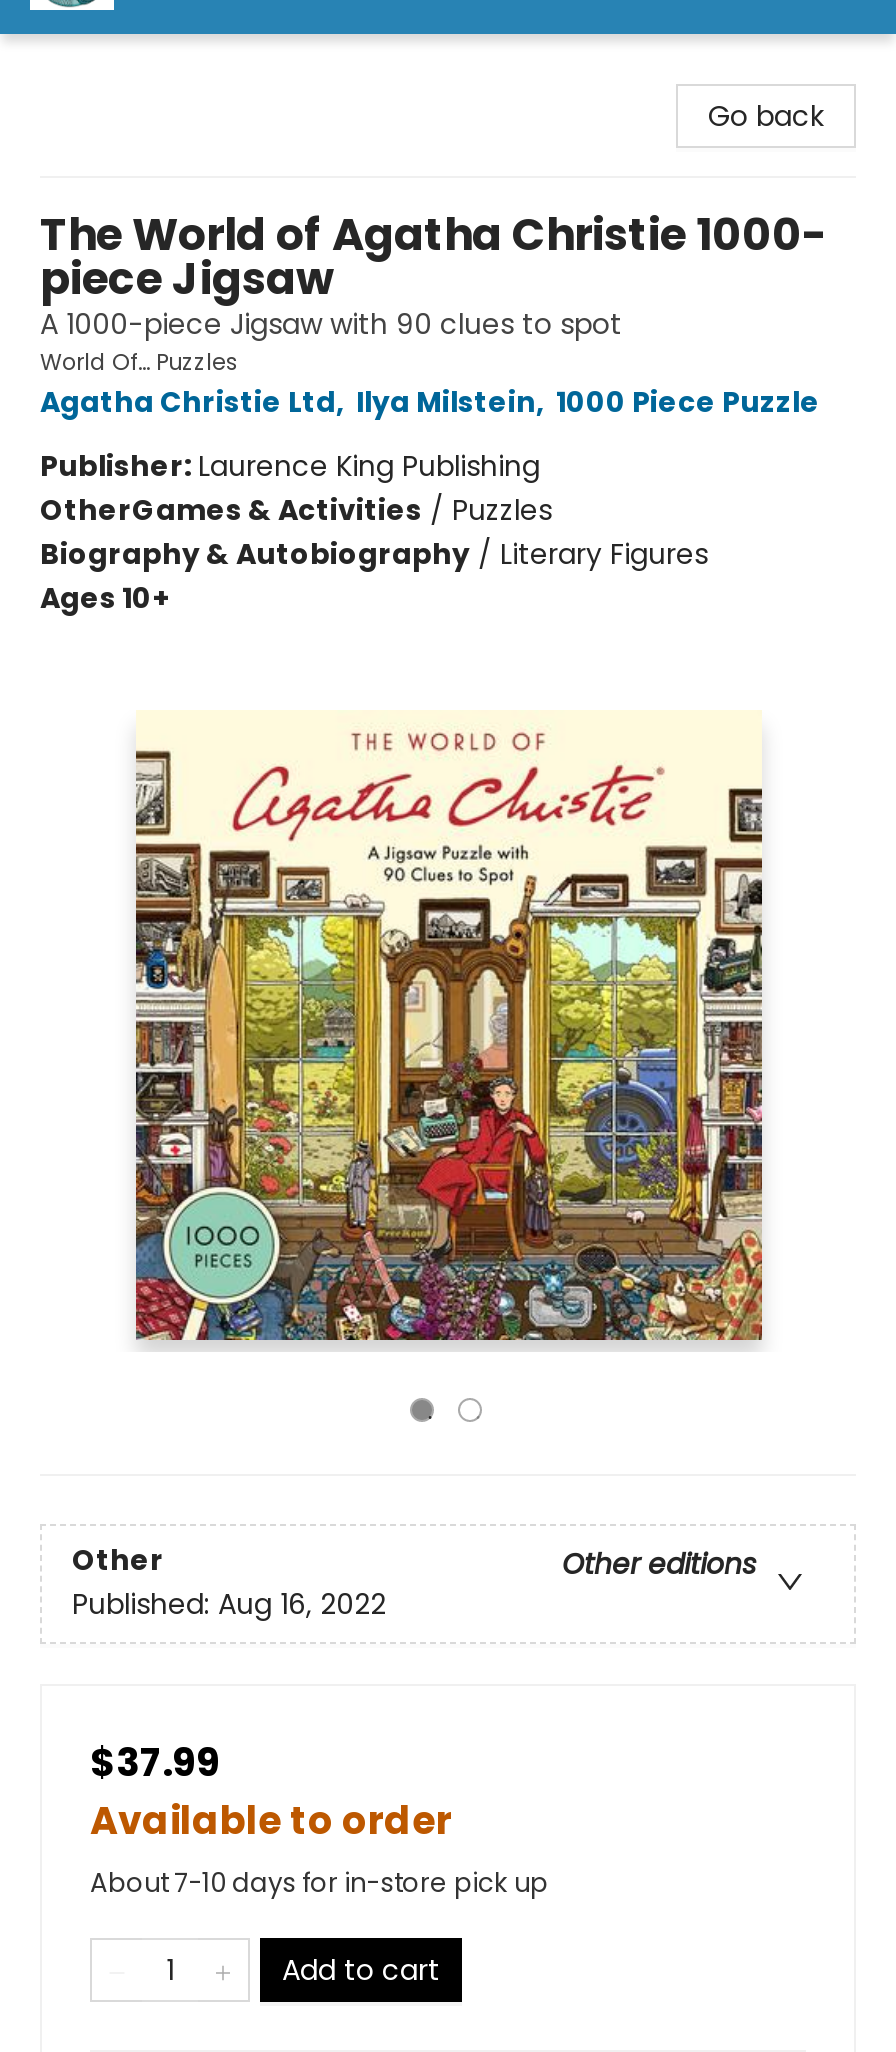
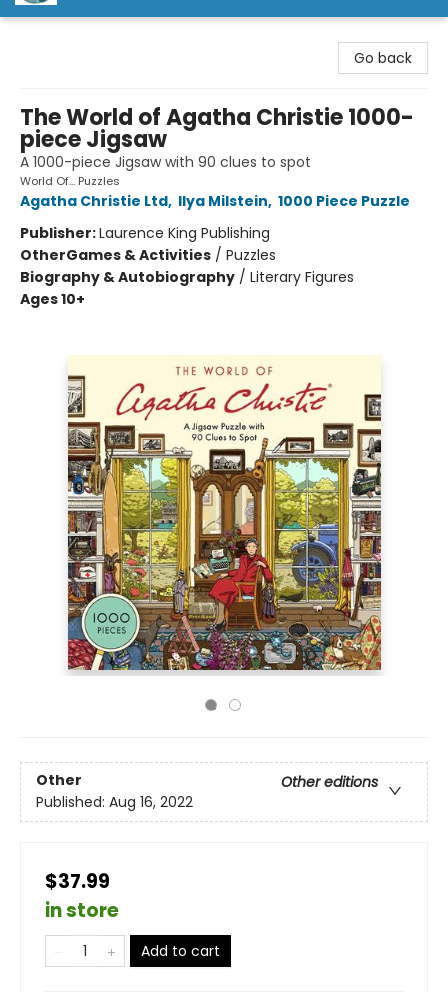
[90,1794,548,1902] Available to order | About 7-10 days for in-store pick up -> [45,897,119,924] in store

